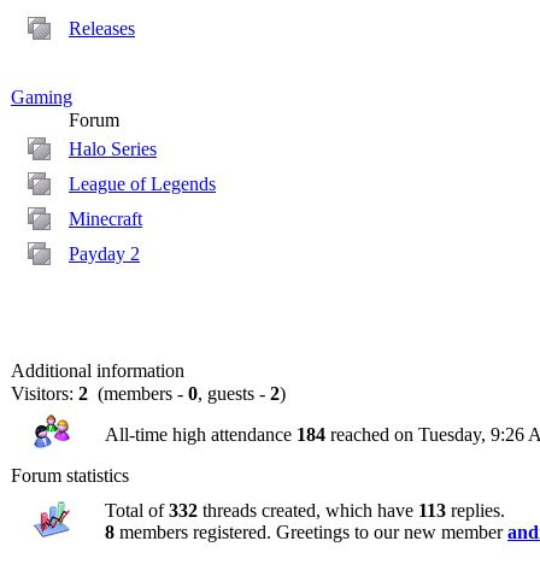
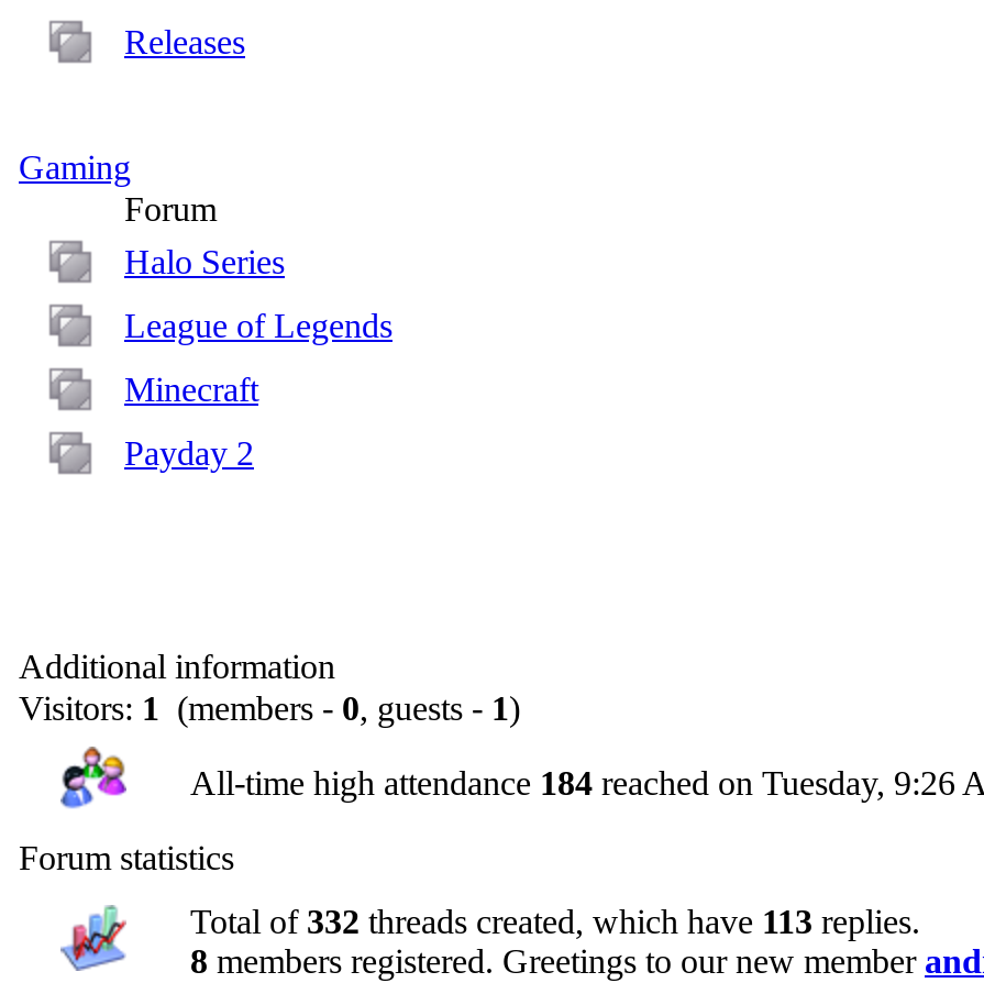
[11,383,286,404] Visitors: 2 (members - 0, guests - 2) -> [19,689,520,727] Visitors: 1 (members - 0, guests - 1)

